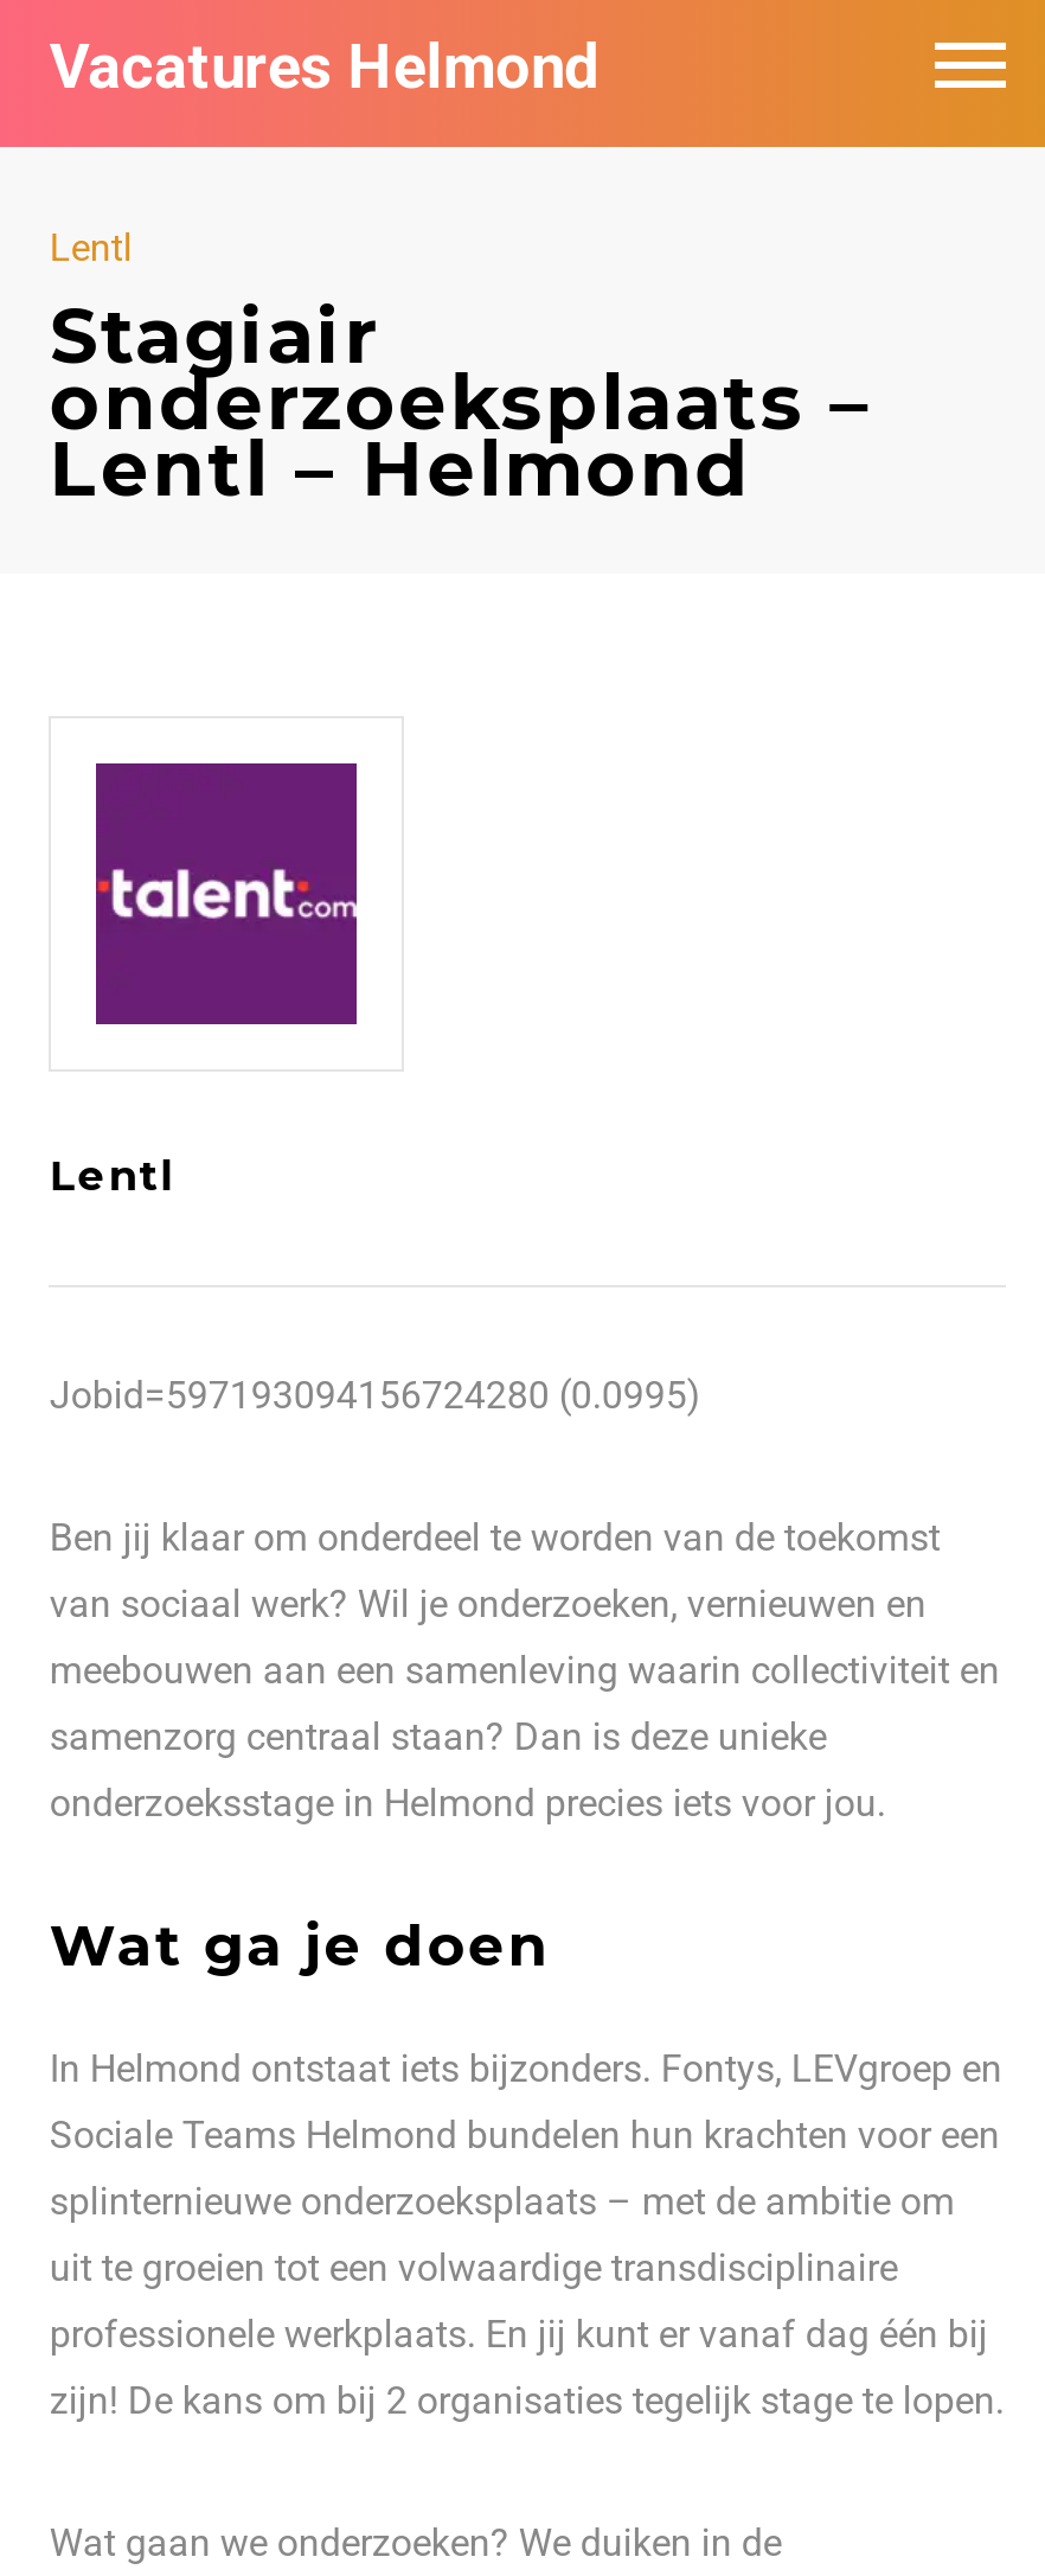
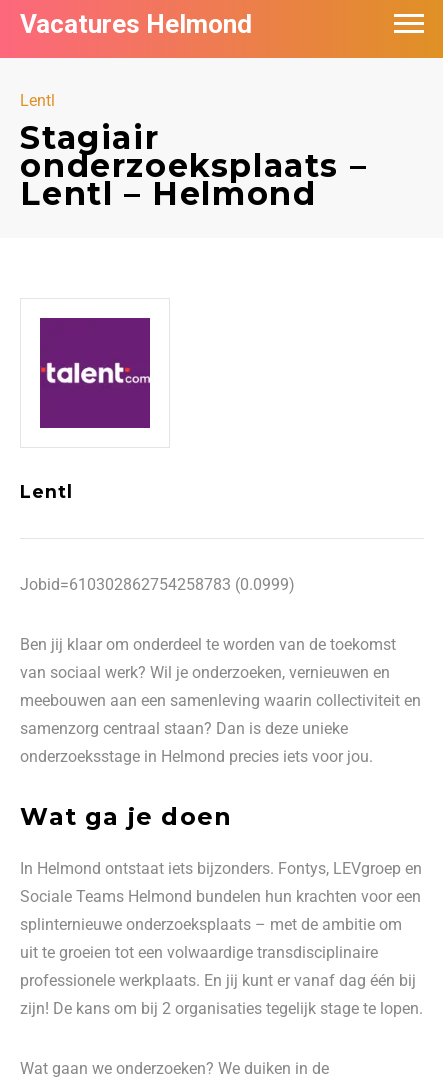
[50,1373,701,1418] Jobid=597193094156724280 (0.0995) -> [20,575,295,594] Jobid=610302862754258783 (0.0999)

